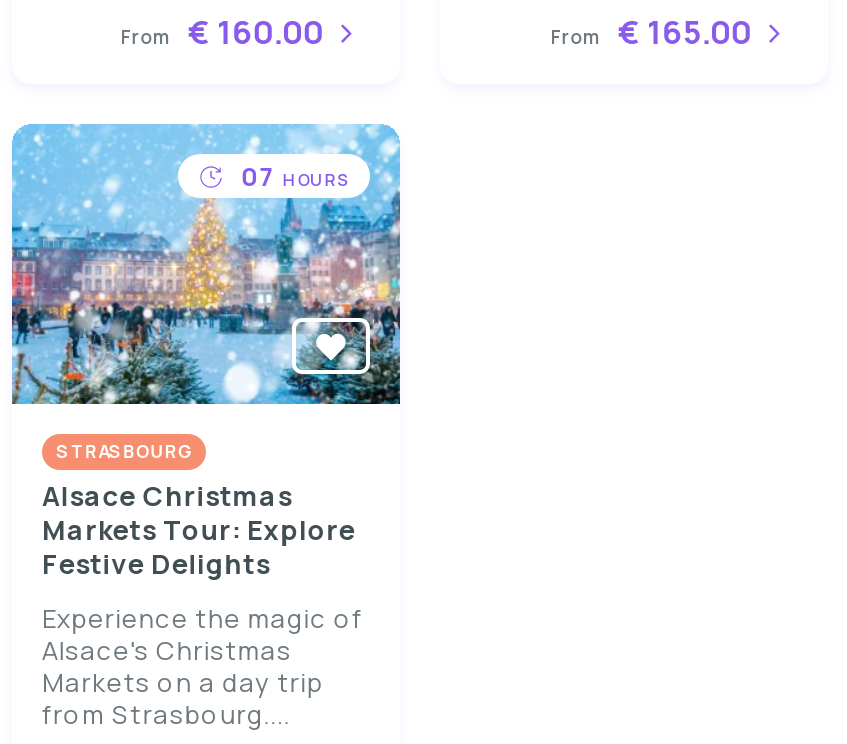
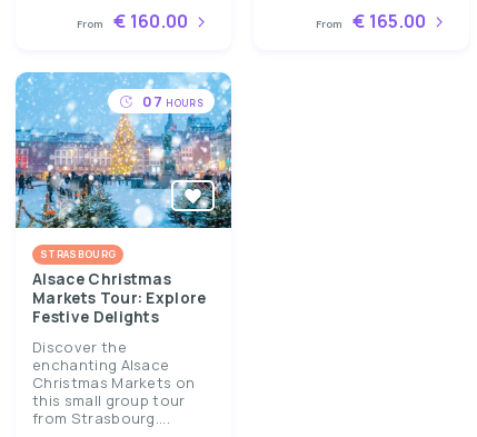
[42,600,363,700] Experience the magic of | Alsace's Christmas | Markets on a day trip -> [32,337,195,410] Discover the | enchanting Alsace | Christmas Markets on | this small group tour

